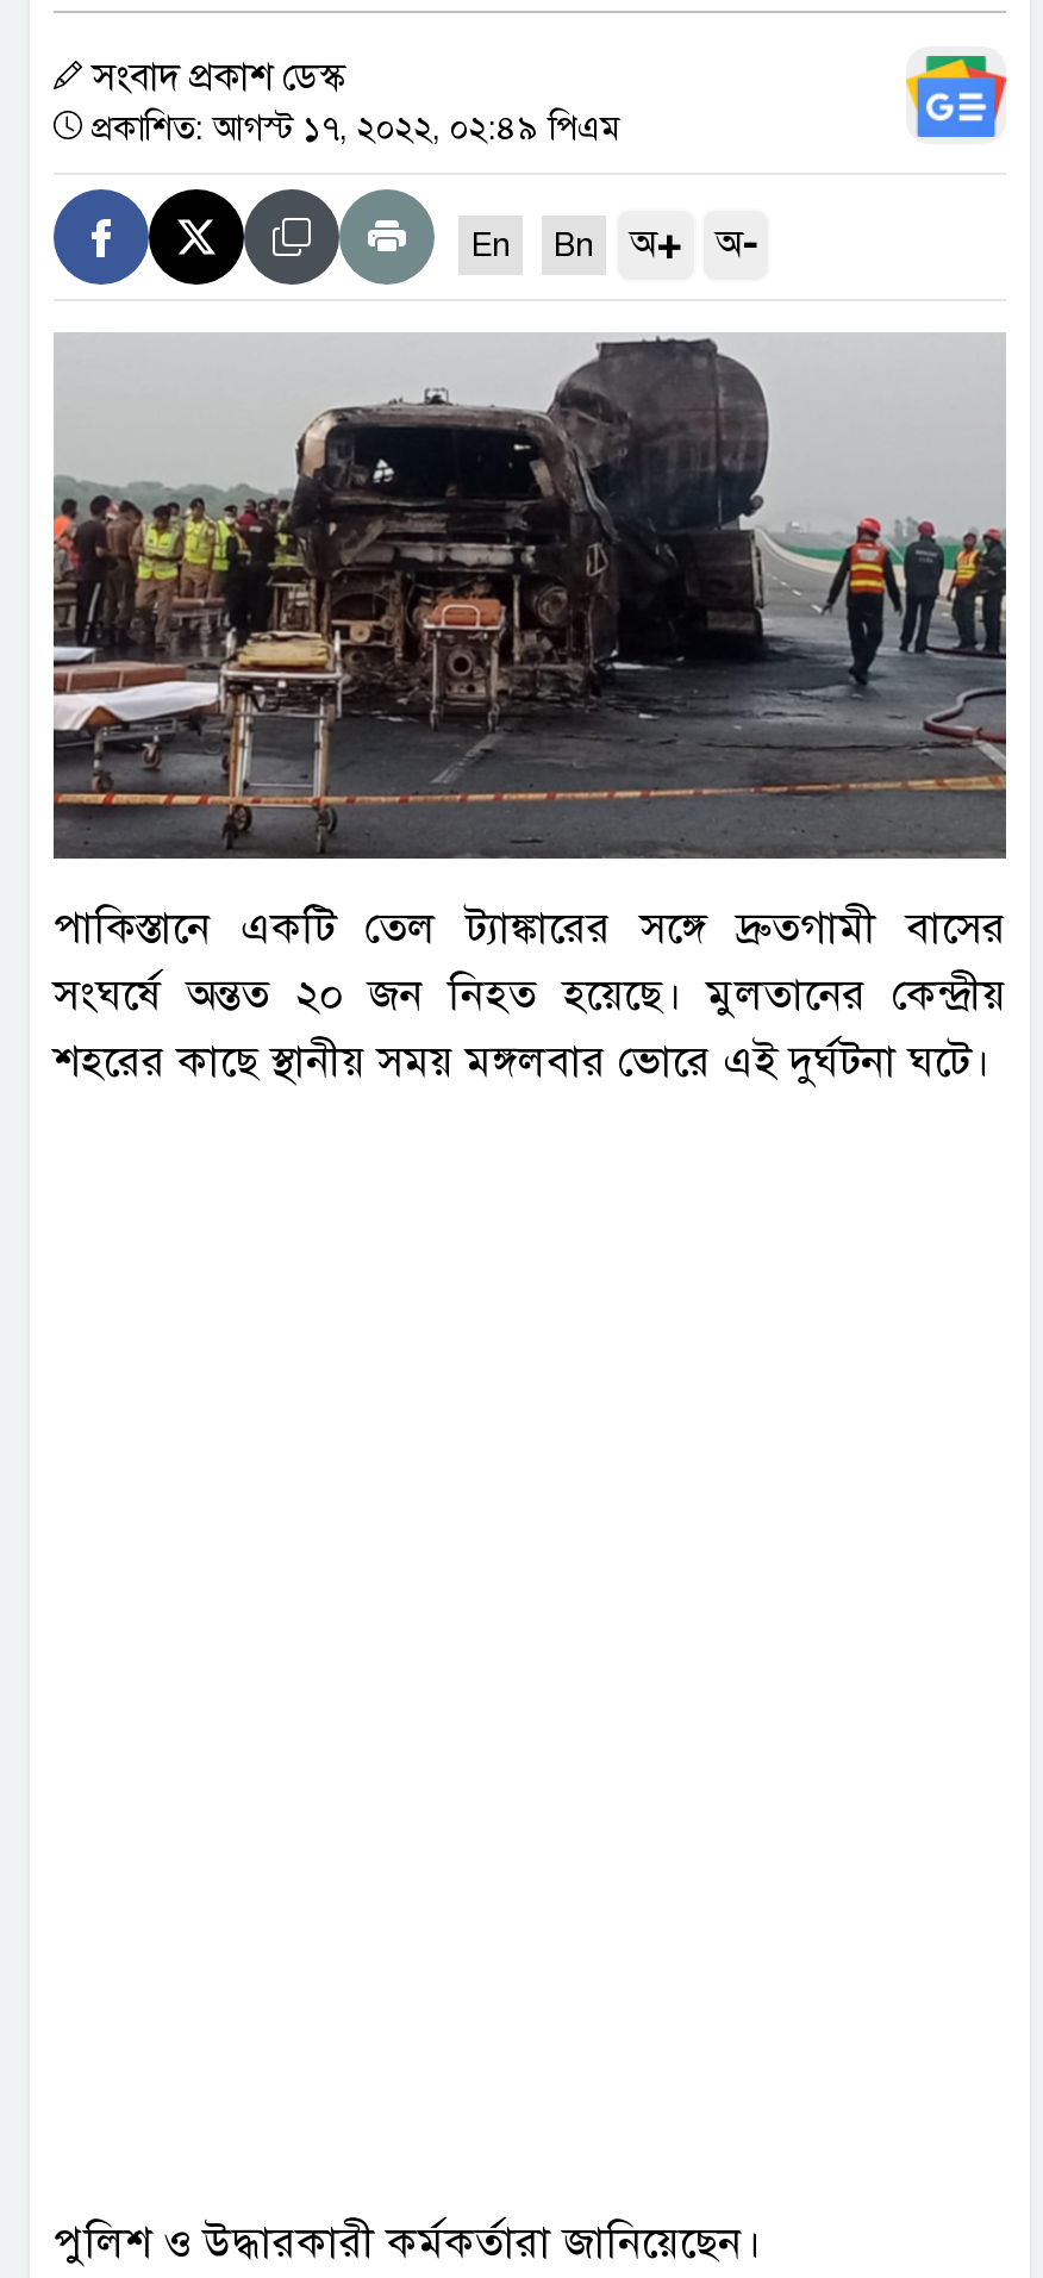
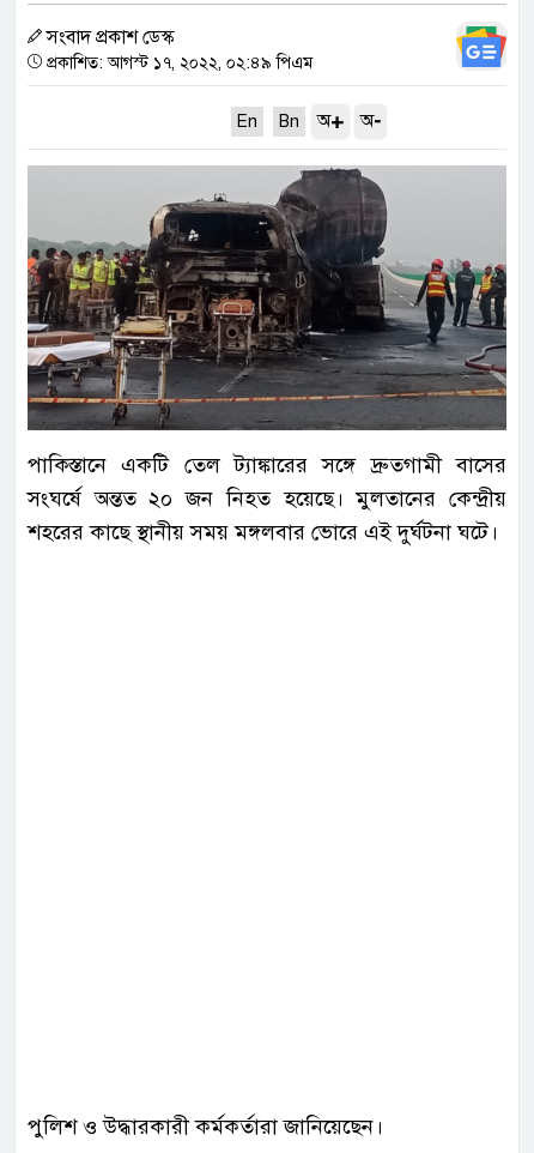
[51,187,437,287] [image] -> none

